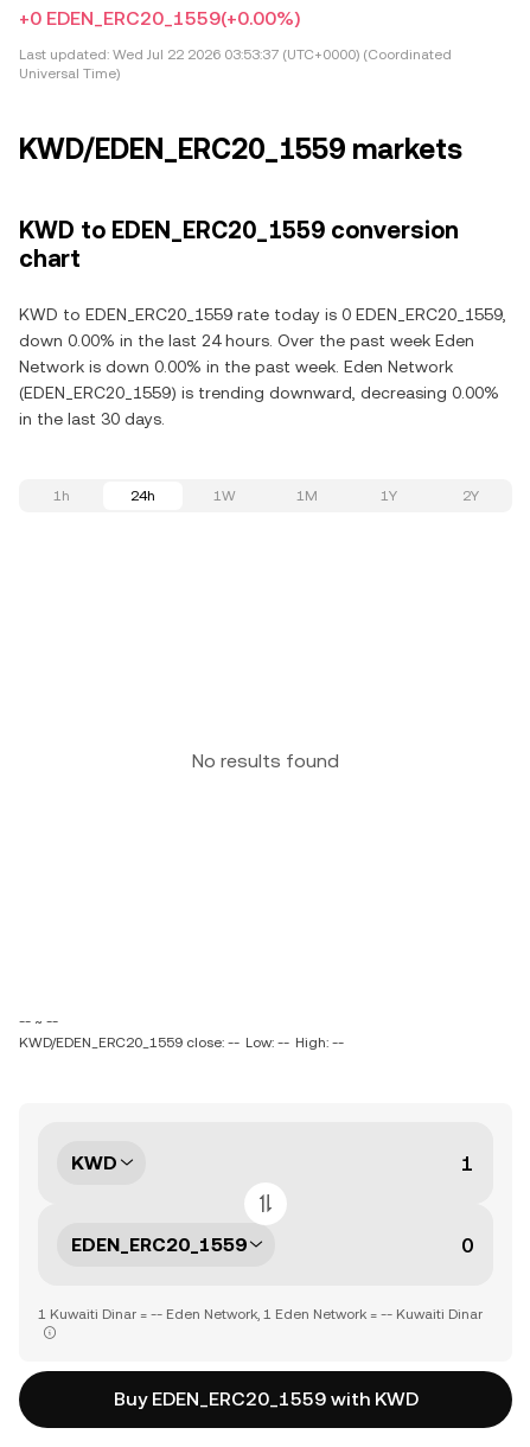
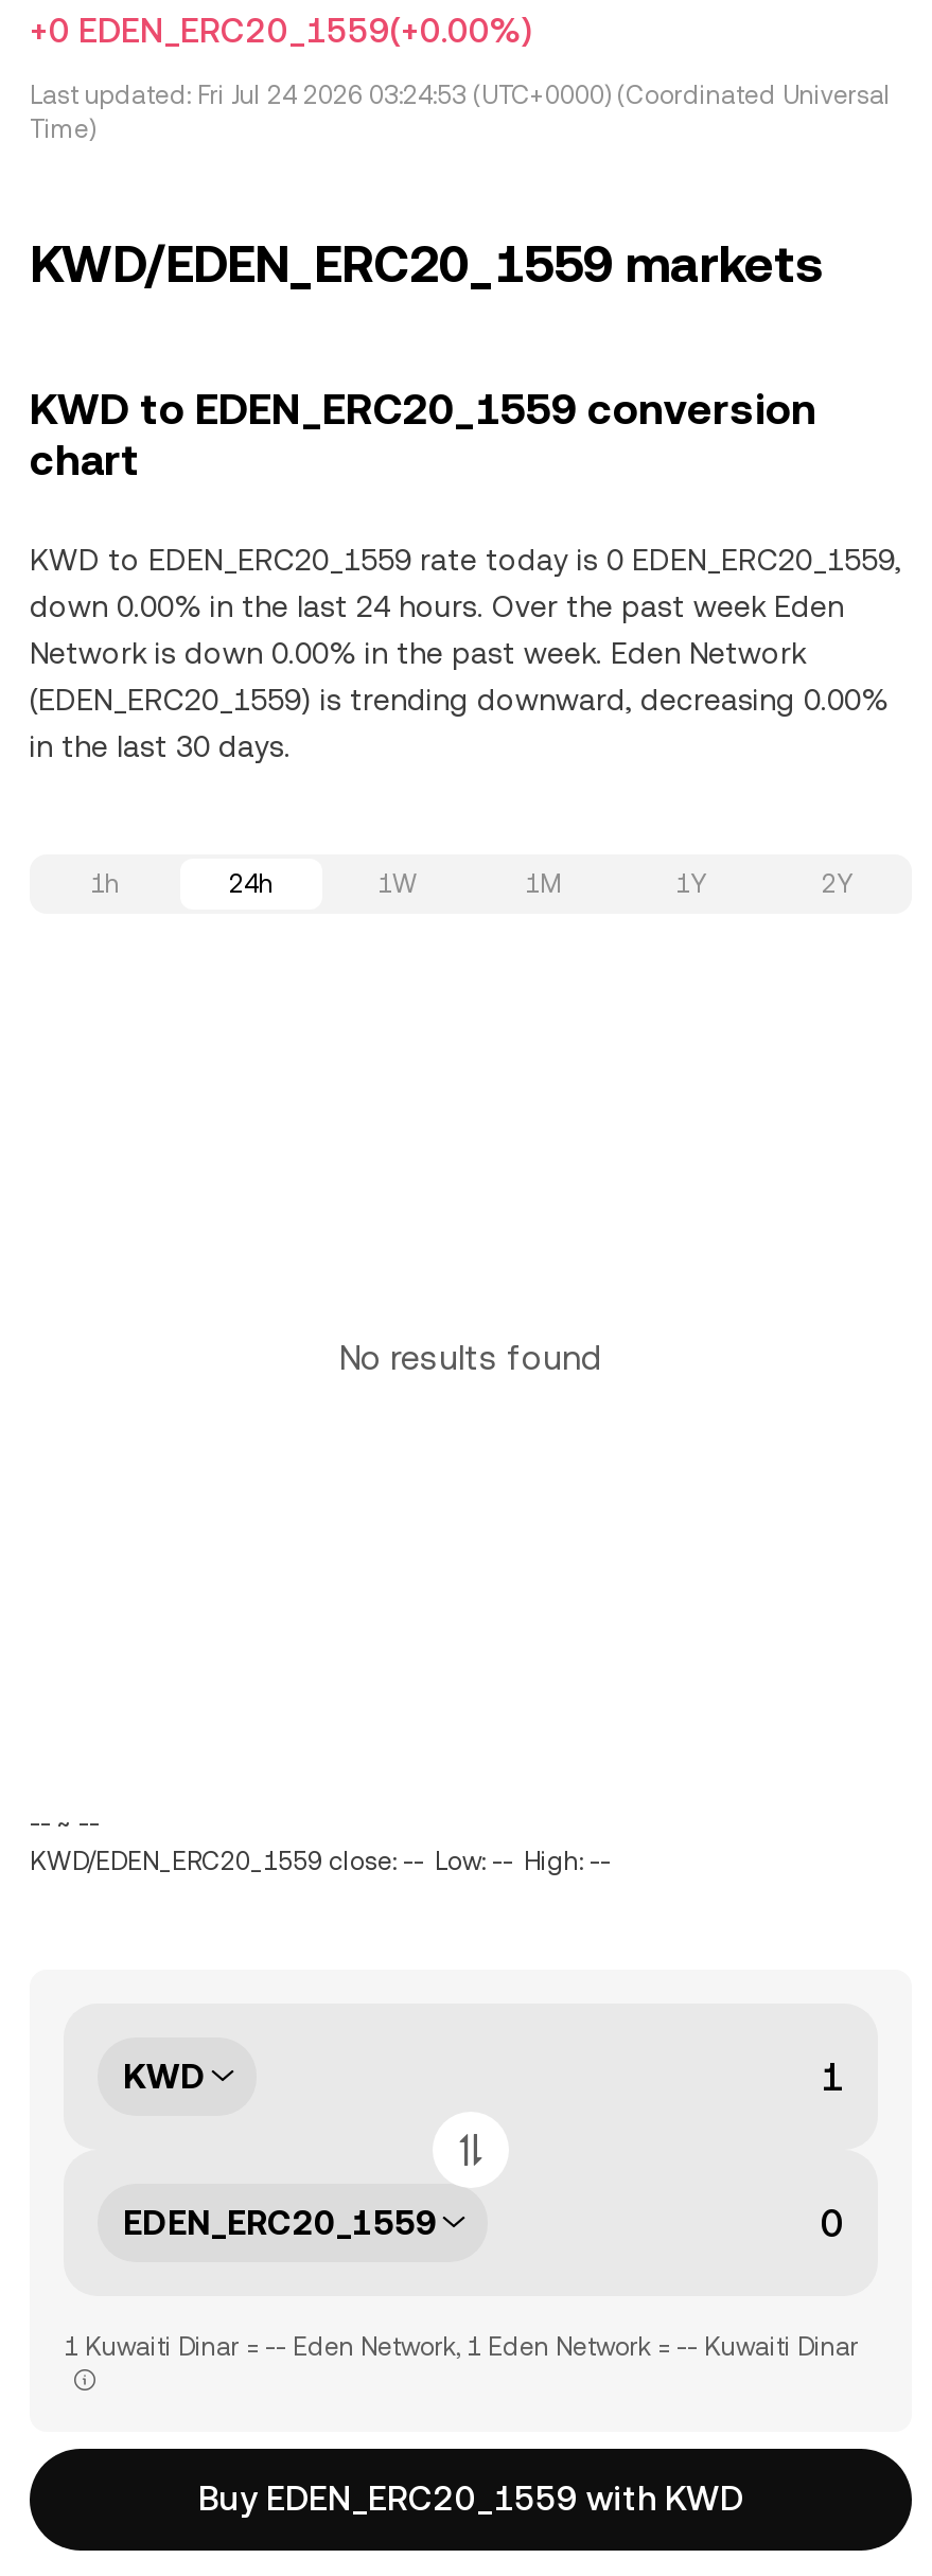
[19,46,452,82] Last updated: Wed Jul 22 2026 03:53:37 (UTC+0000) (Coordinated | Universal Time) -> [30,81,891,144] Last updated: Fri Jul 24 2026 03:24:53 (UTC+0000) (Coordinated Universal | Time)

